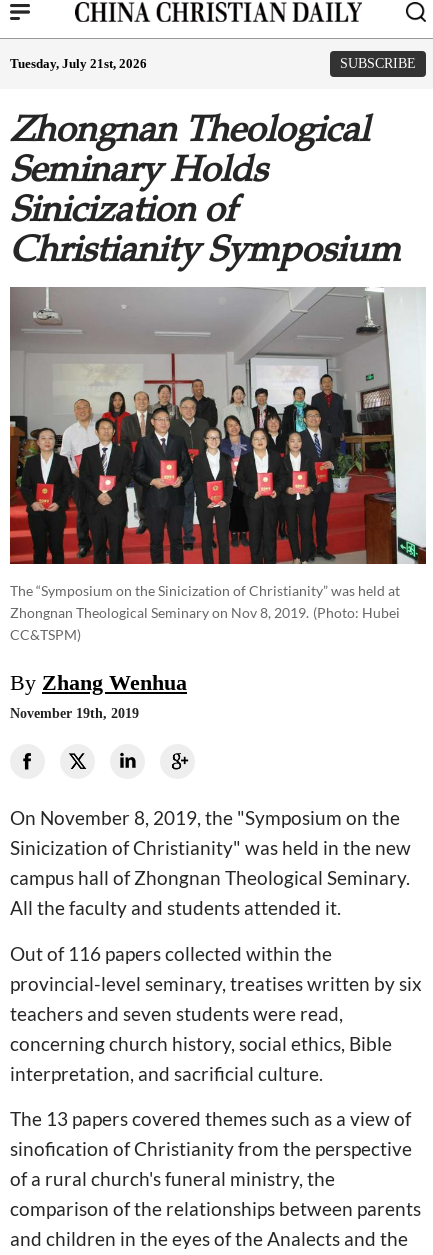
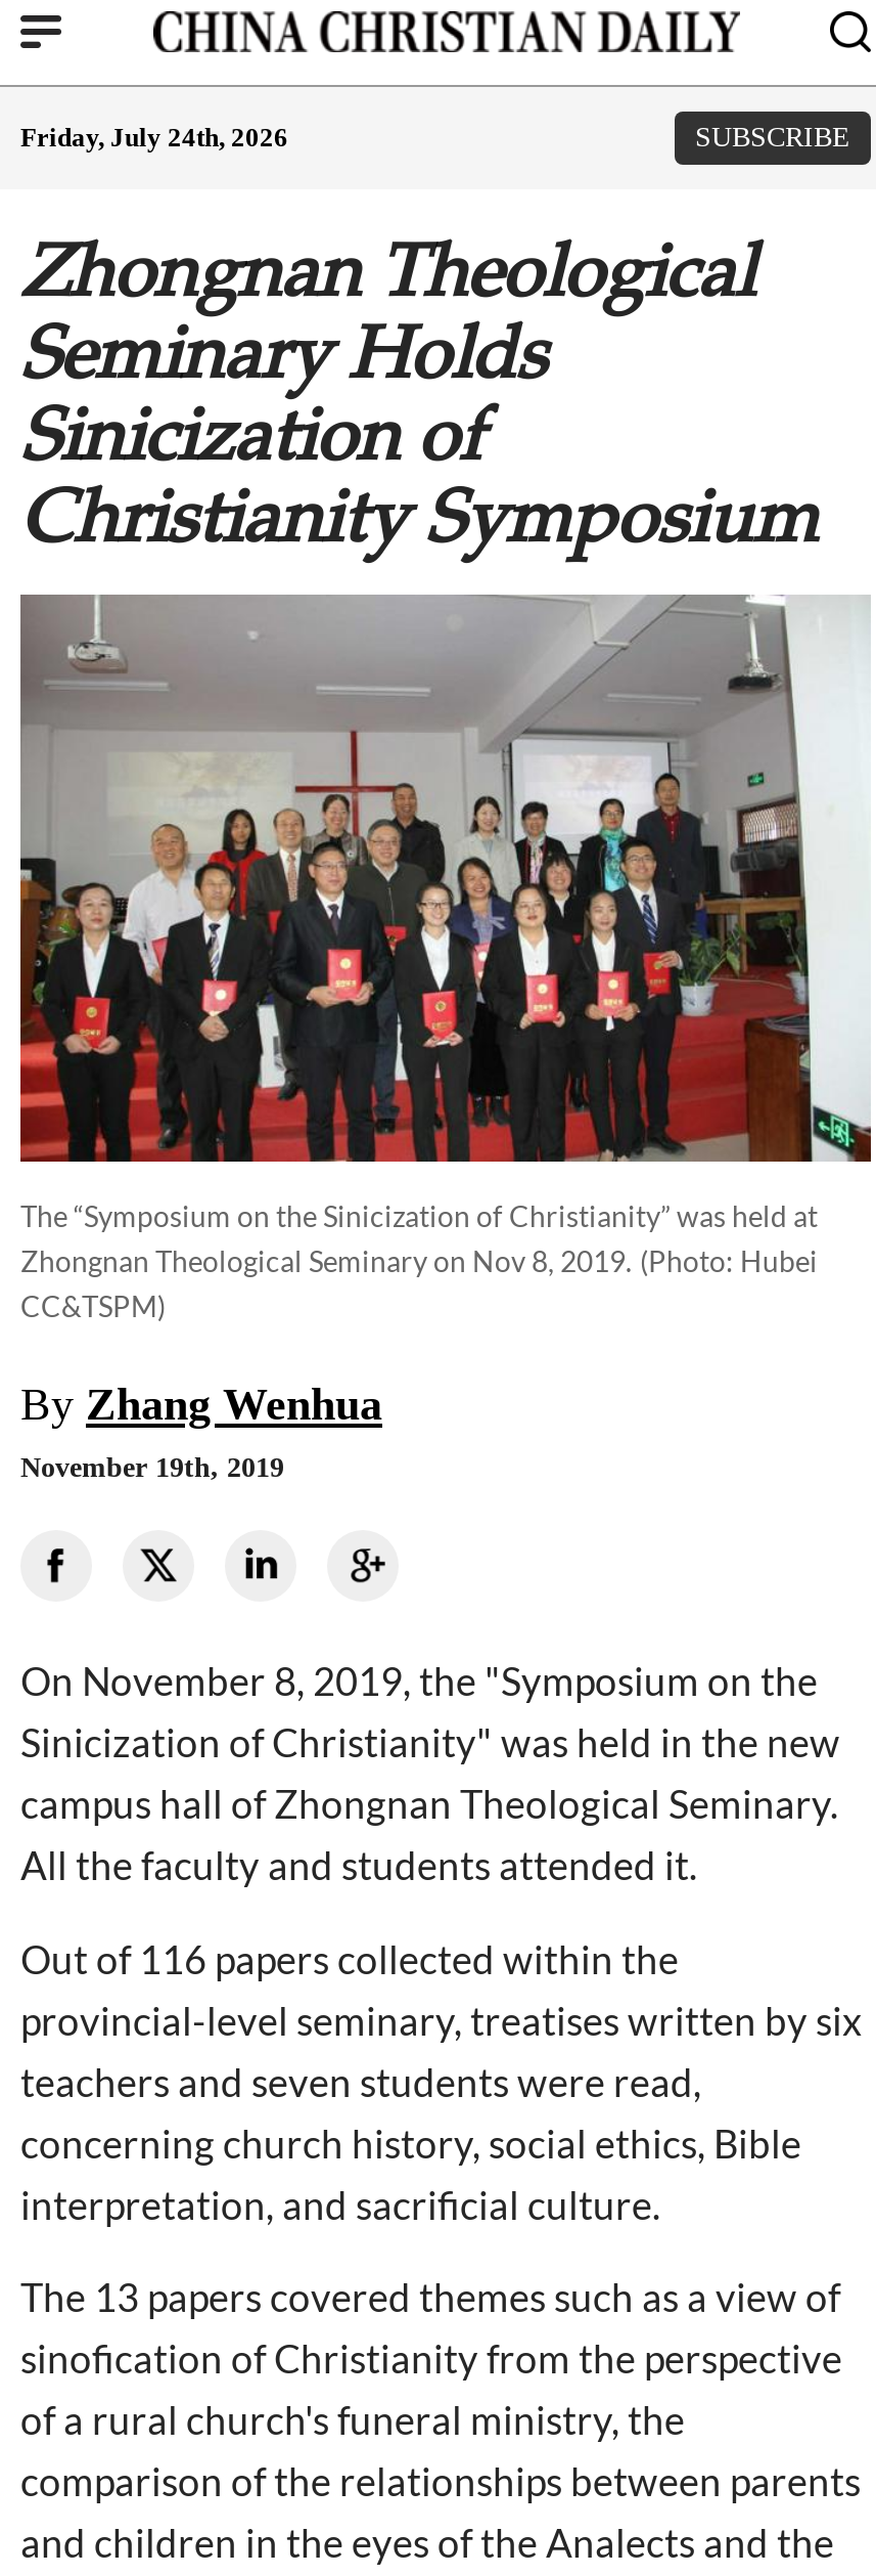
[10,56,147,71] Tuesday, July 21st, 2026 -> [20,122,288,152] Friday, July 24th, 2026

